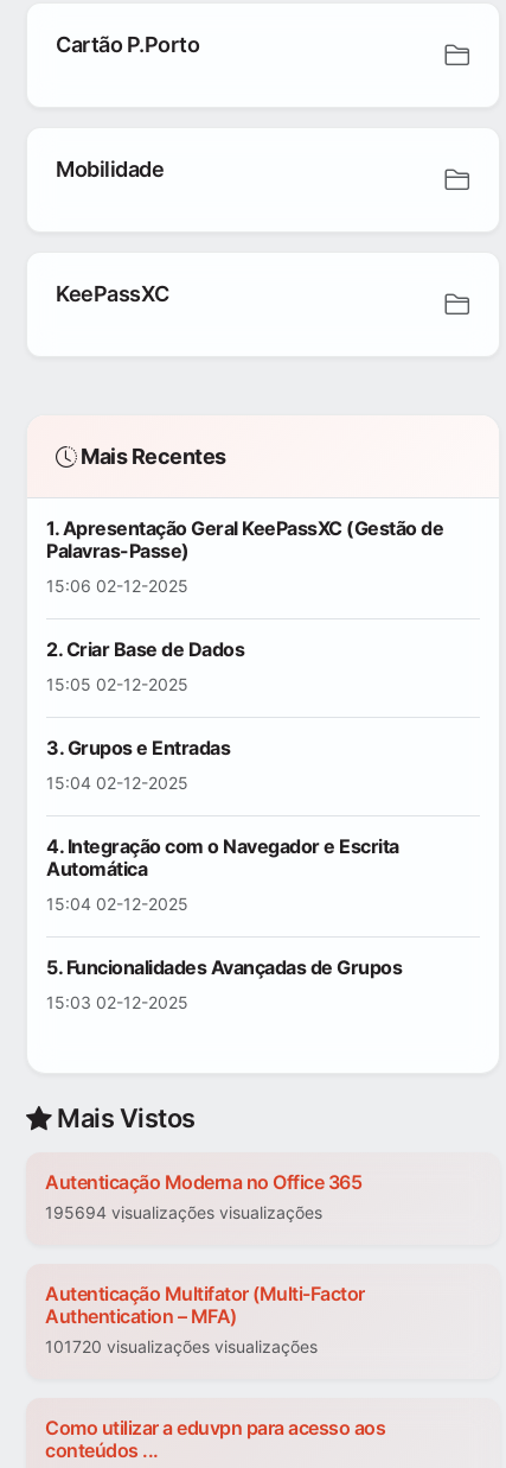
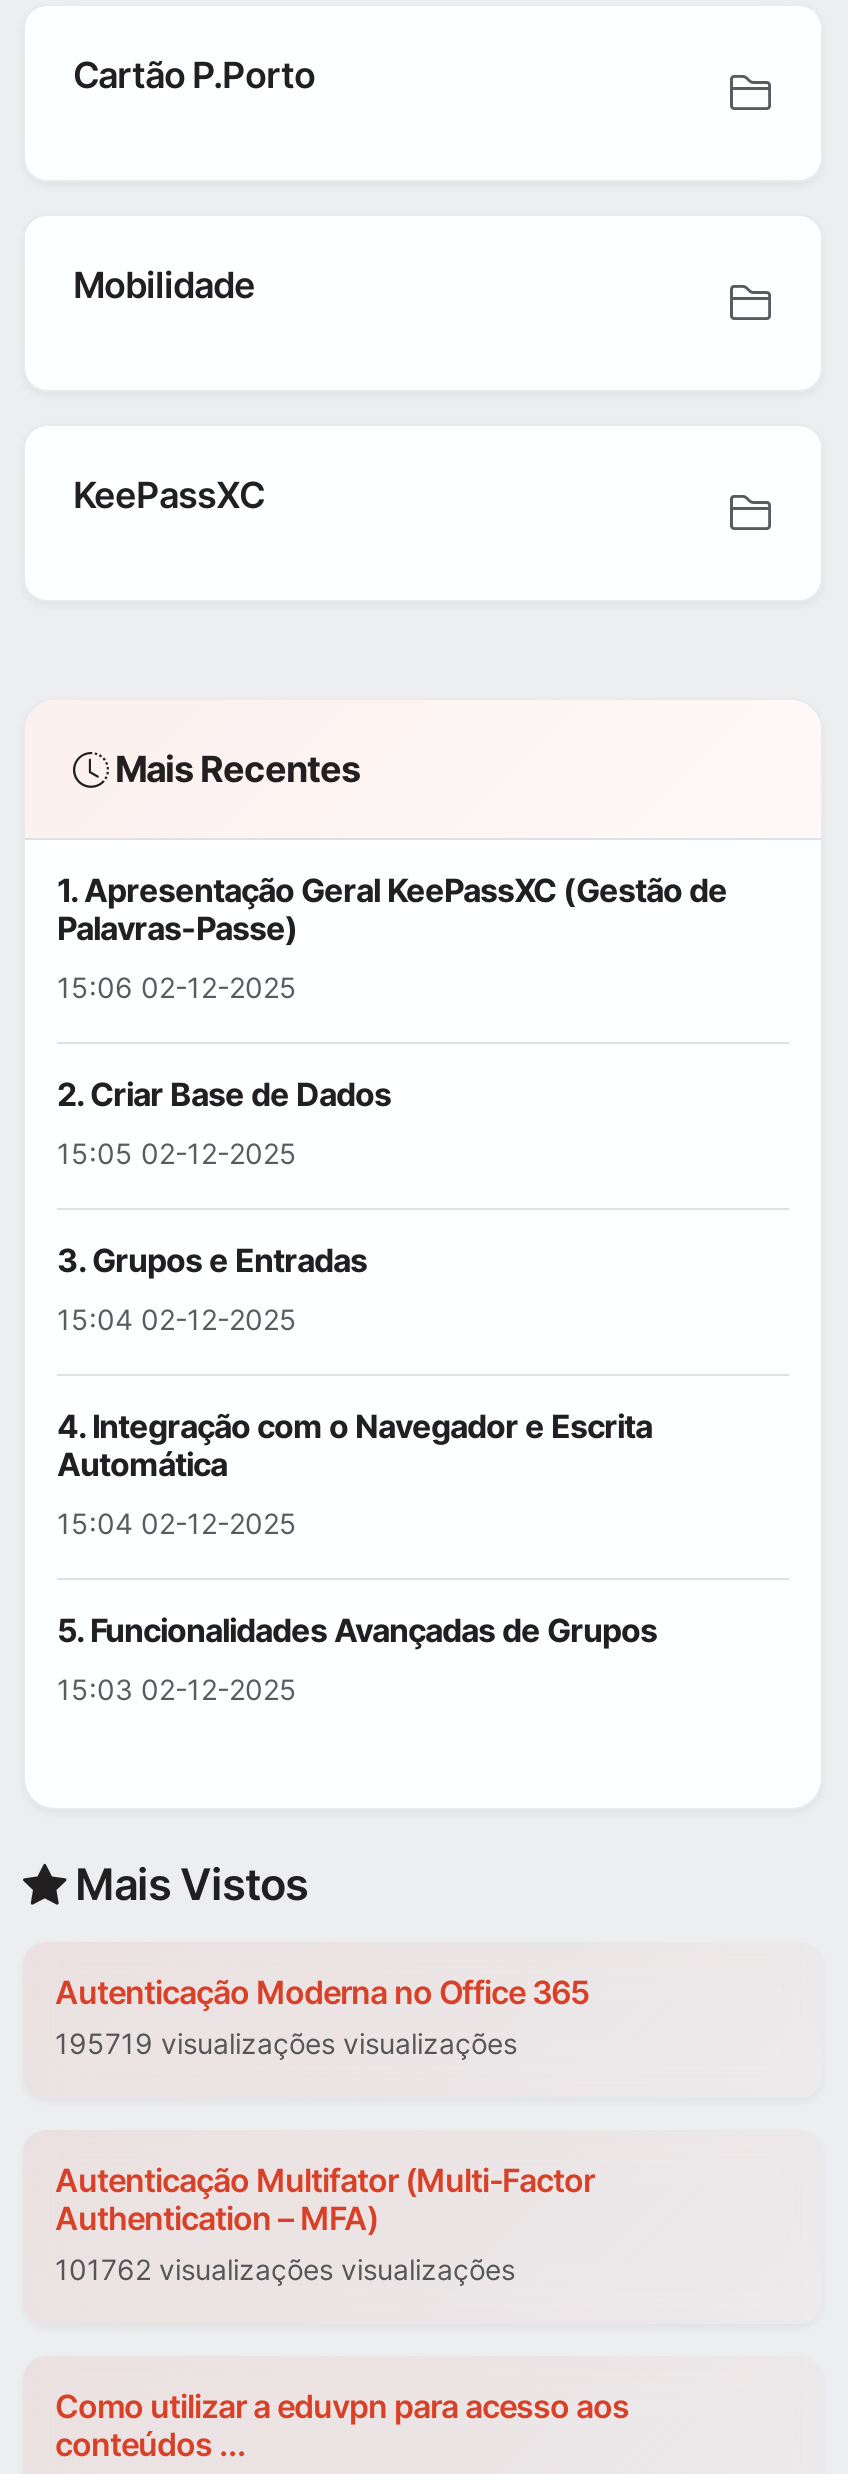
[45,1203,322,1223] 195694 visualizações visualizações -> [55,2027,517,2061] 195719 visualizações visualizações
[45,1337,318,1357] 101720 visualizações visualizações -> [55,2253,515,2287] 101762 visualizações visualizações

